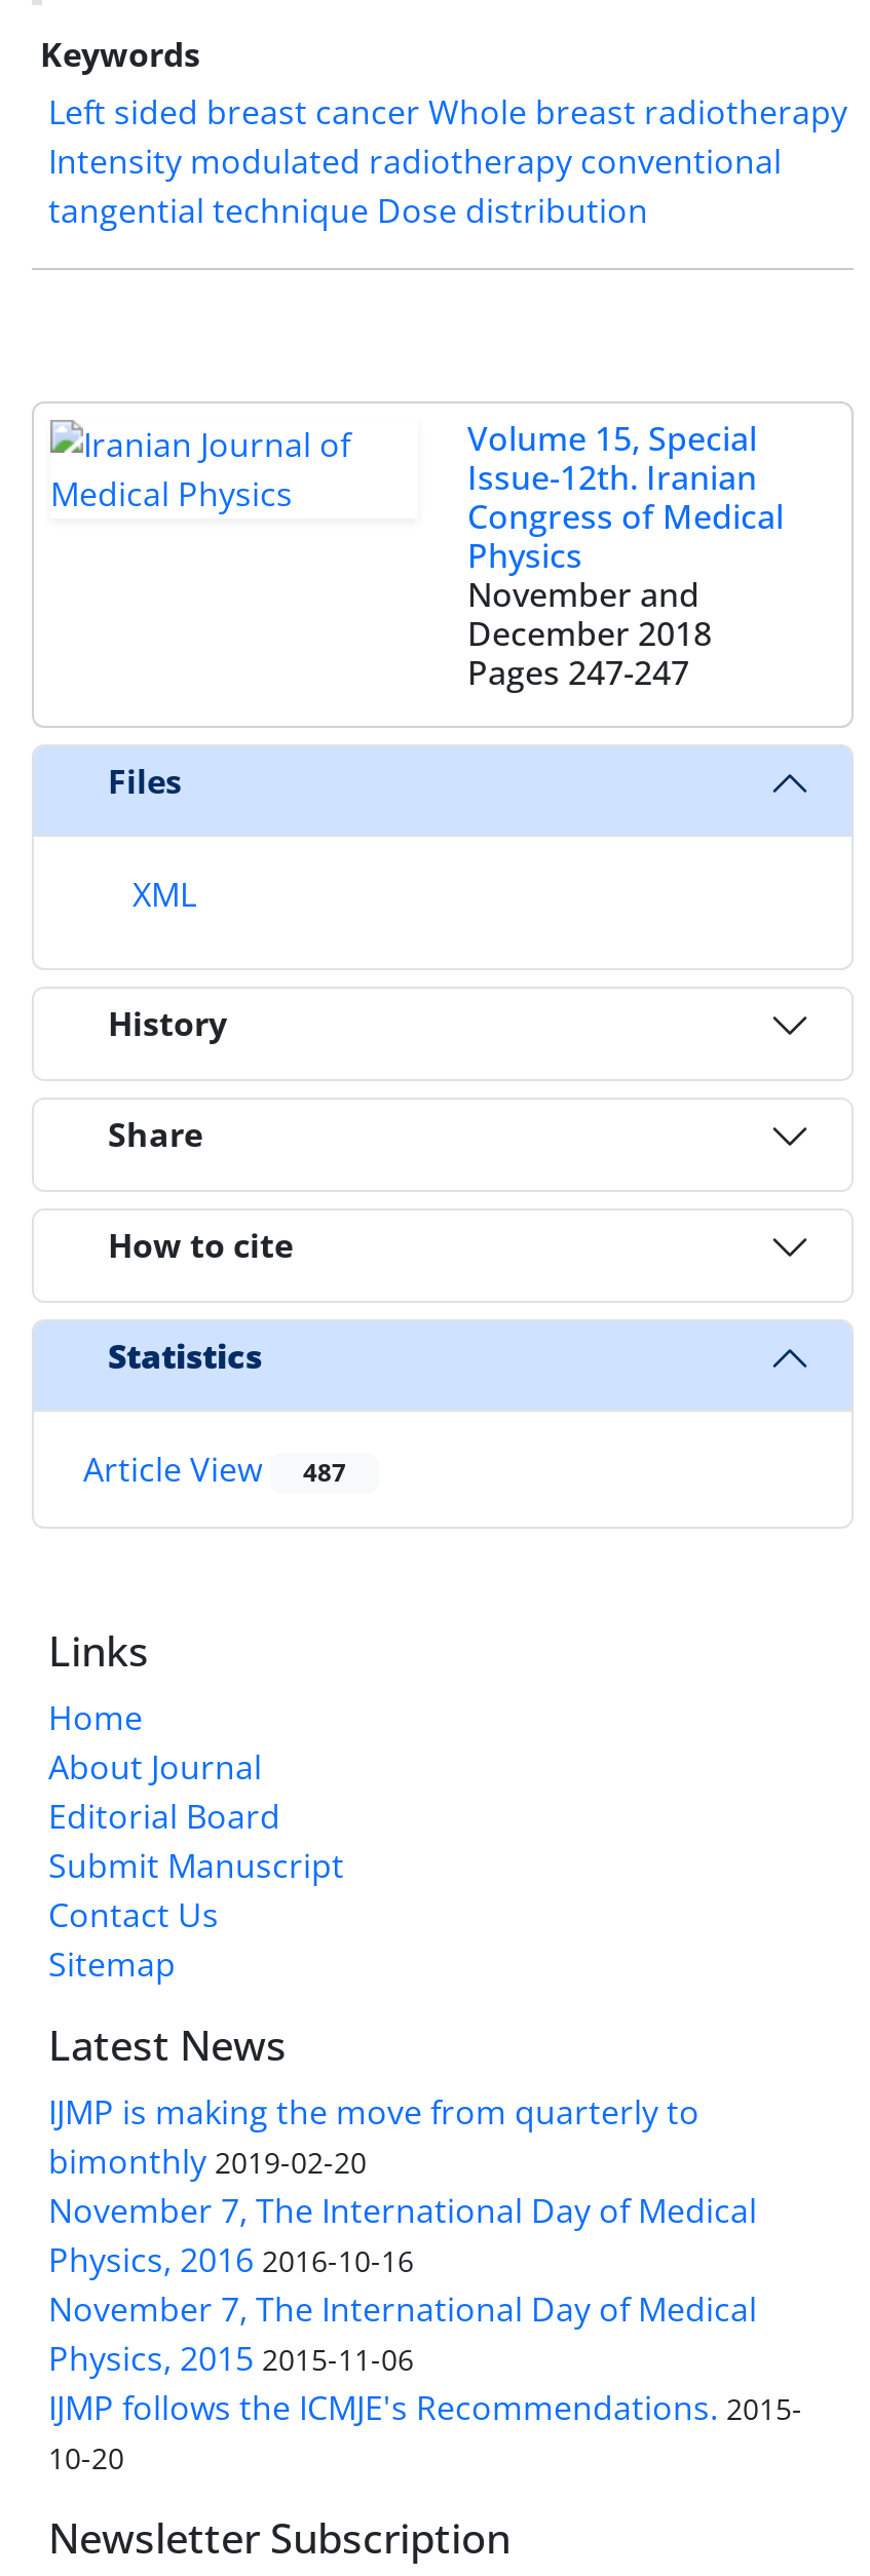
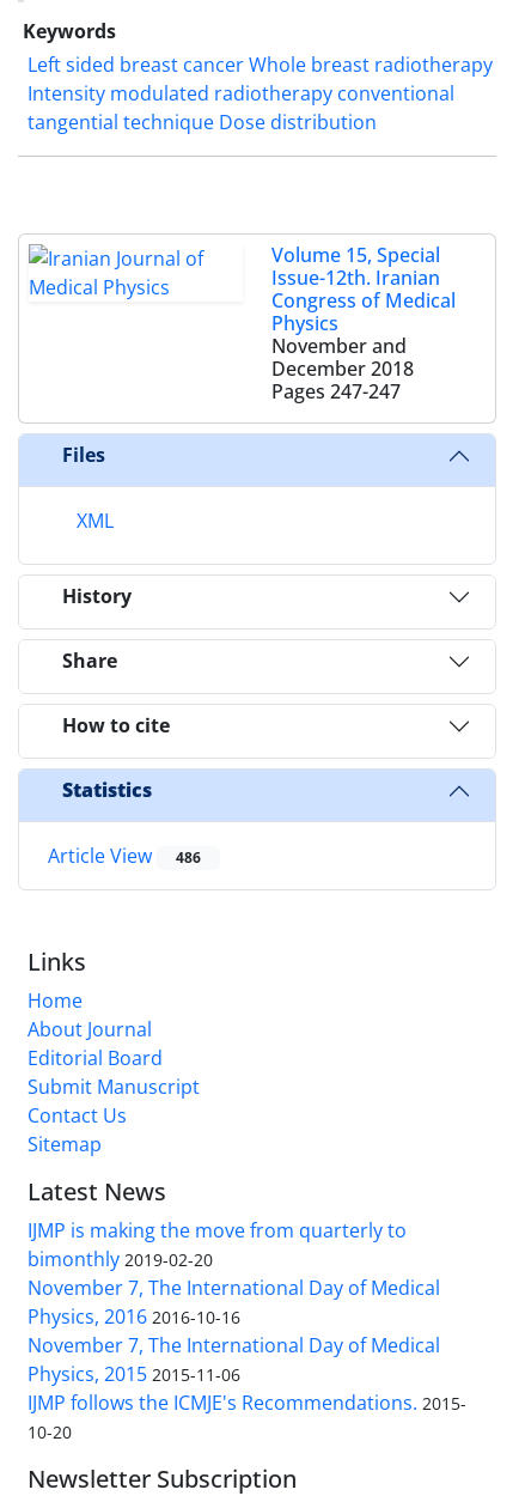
[83,1446,346,1491] Article View 487 -> [48,842,201,869] Article View 486

